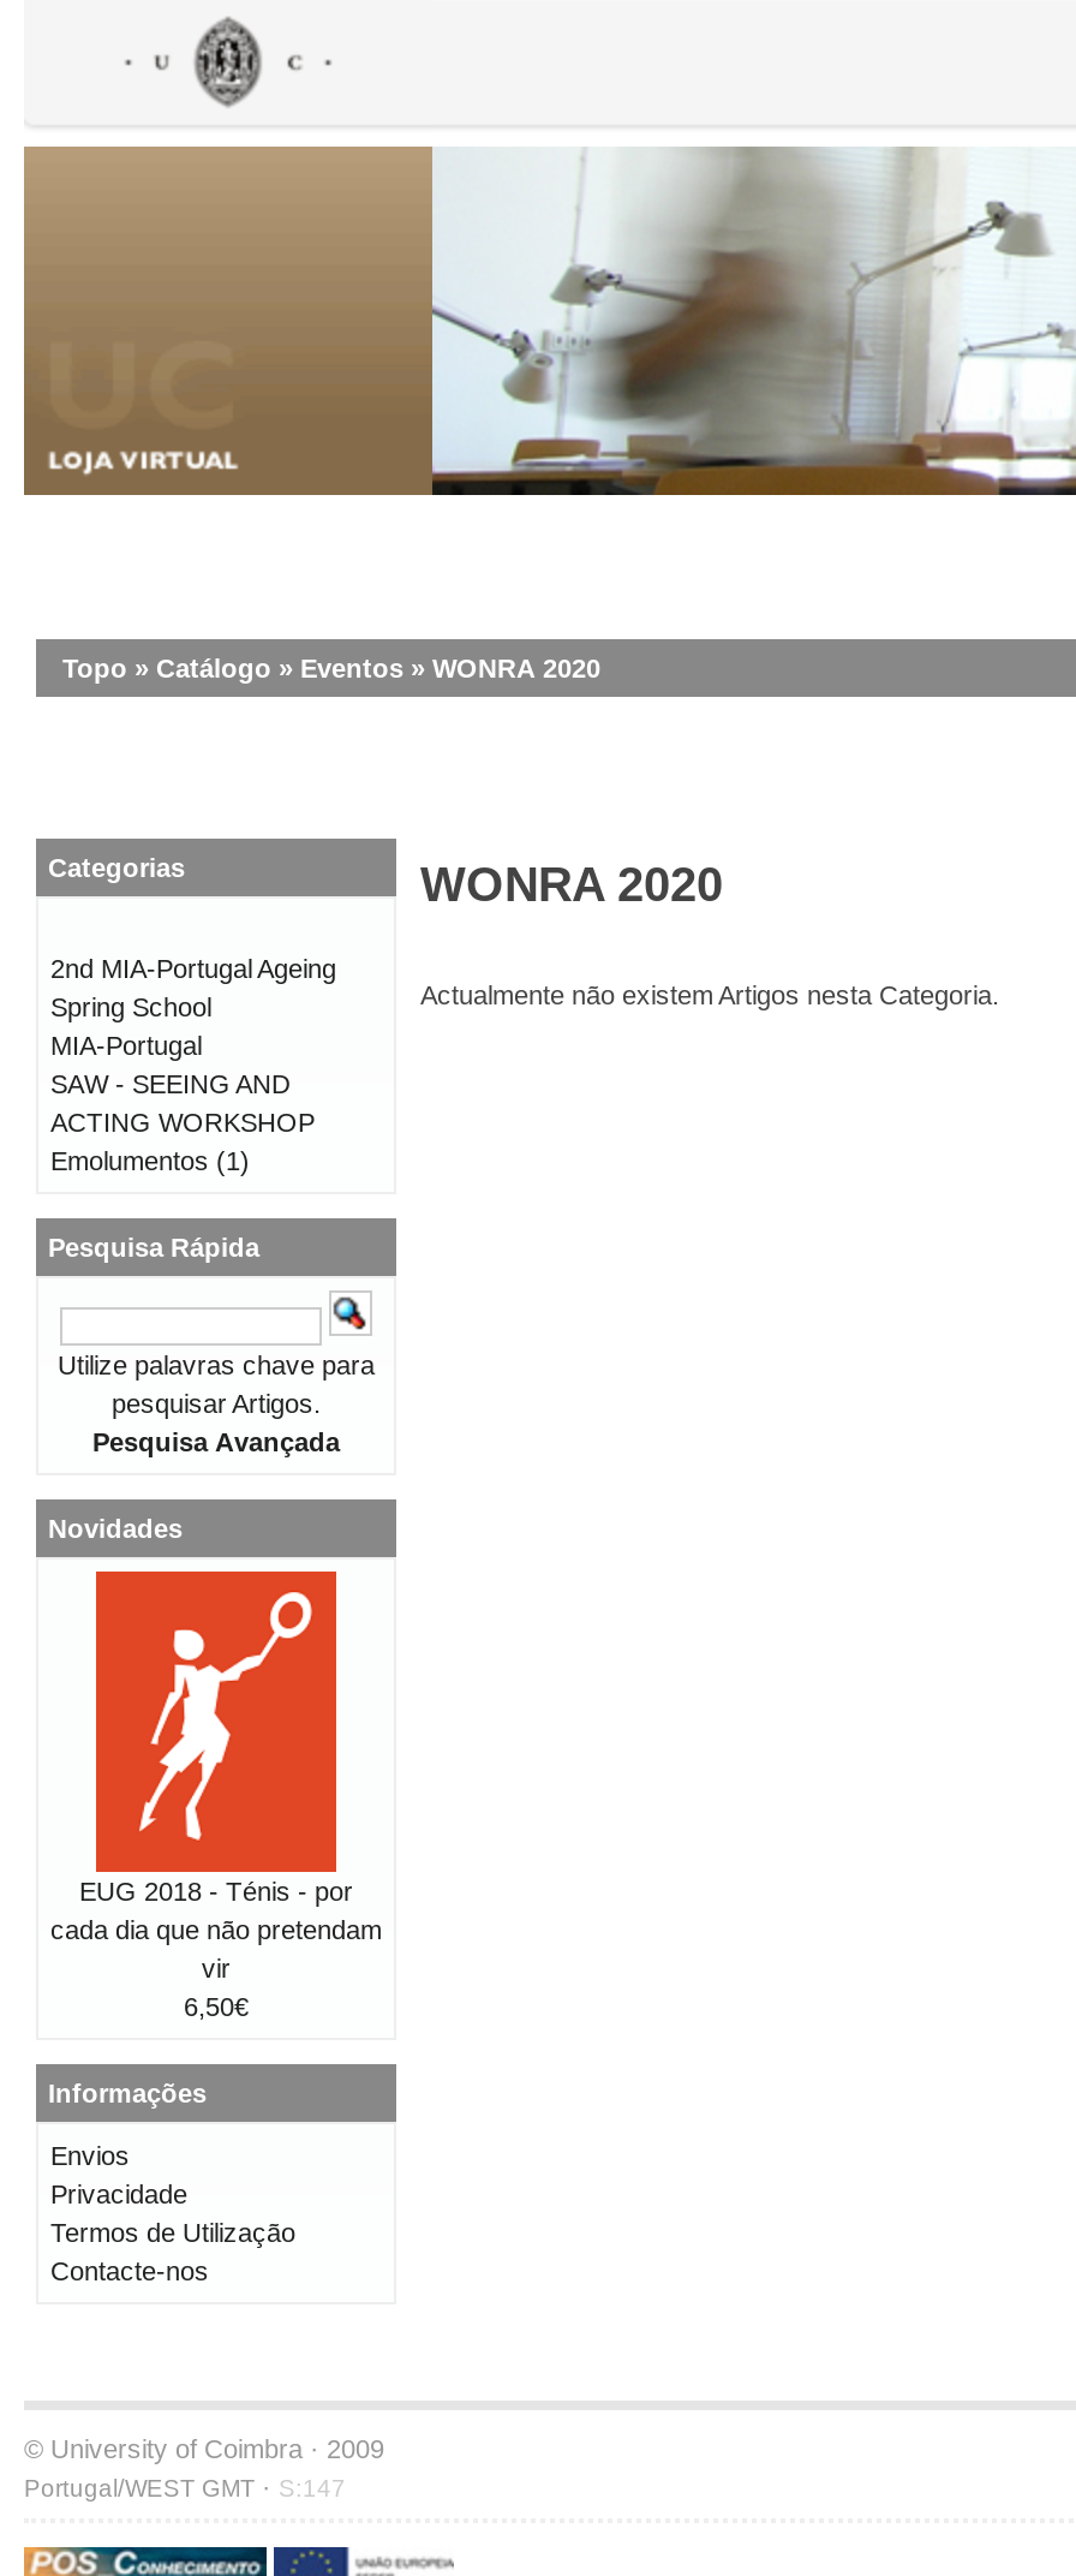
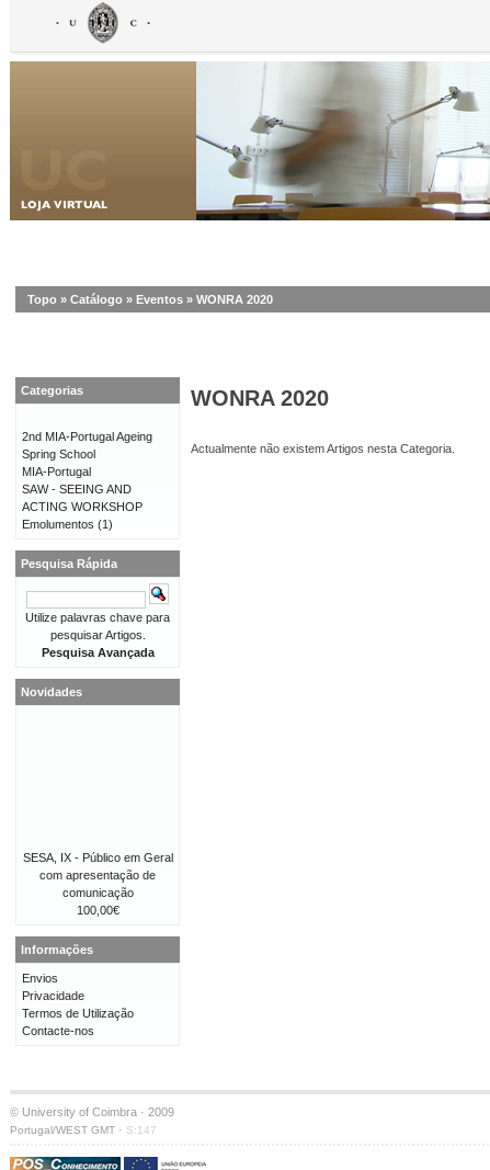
[94,1569,339,1860] [image] -> none
[50,1877,382,2021] EUG 2018 - Ténis - por | cada dia que não pretendam | vir | 6,50€ -> [22,851,173,917] SESA, IX - Público em Geral | com apresentação de | comunicação | 100,00€

